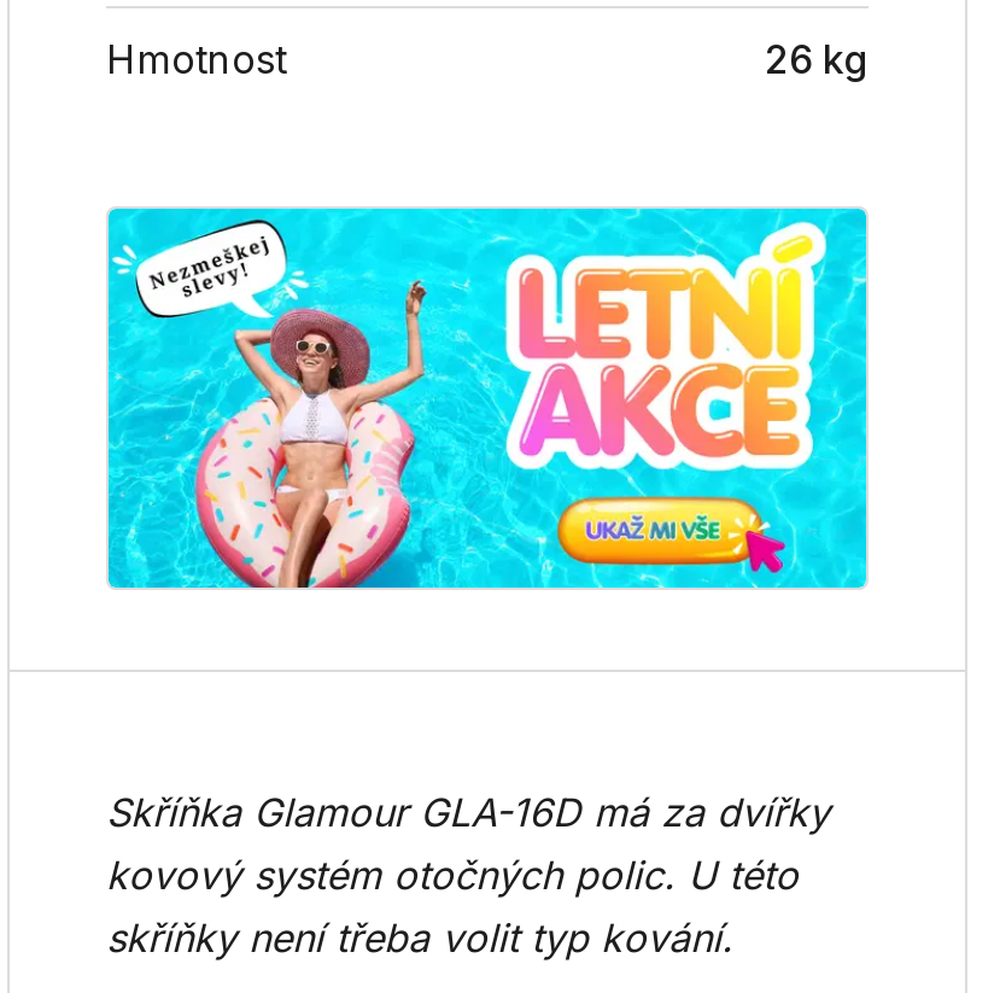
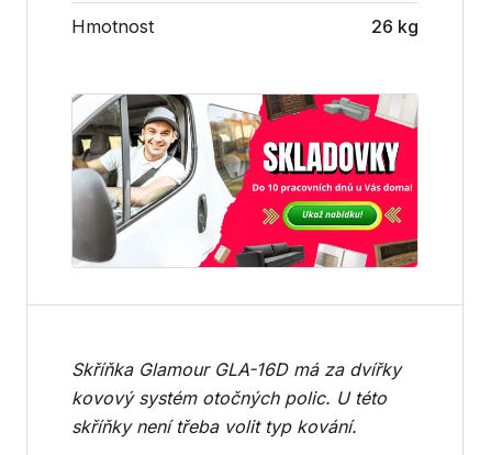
[106,206,869,590] [image] -> [71,93,419,268] [image]

